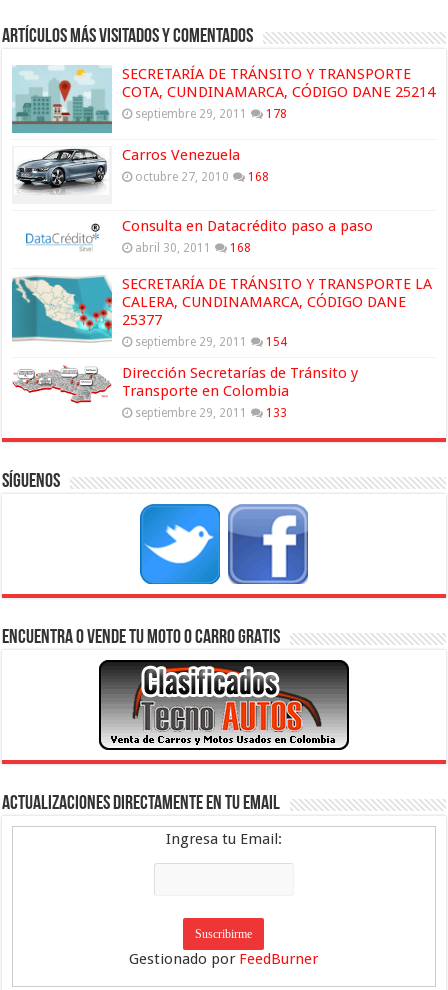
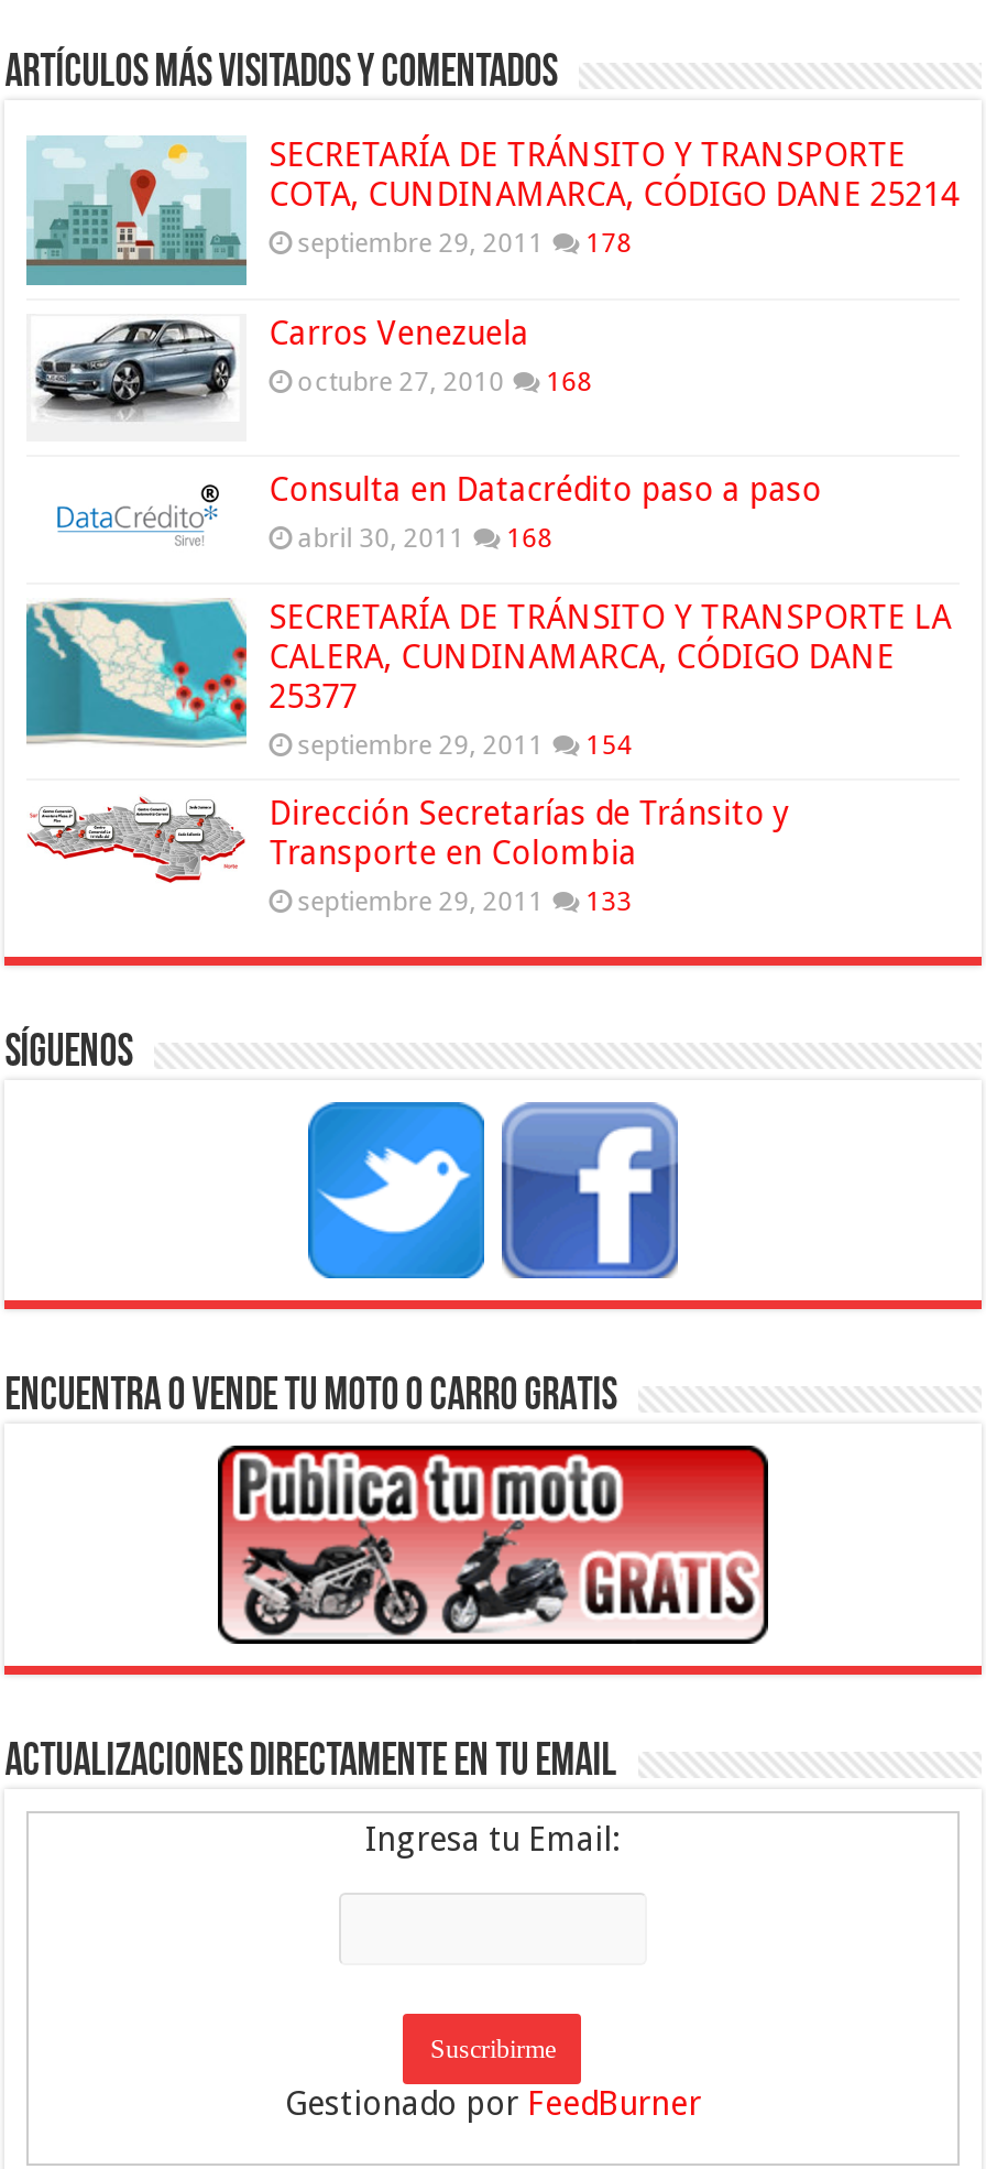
[100,661,348,747] [image] -> [220,1448,766,1637] [image]

